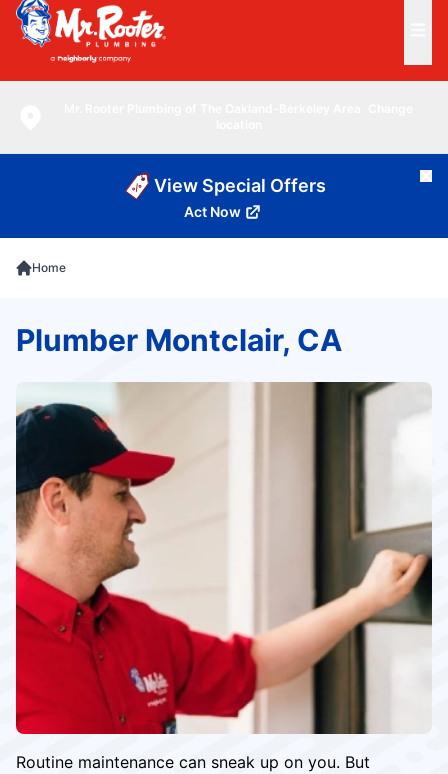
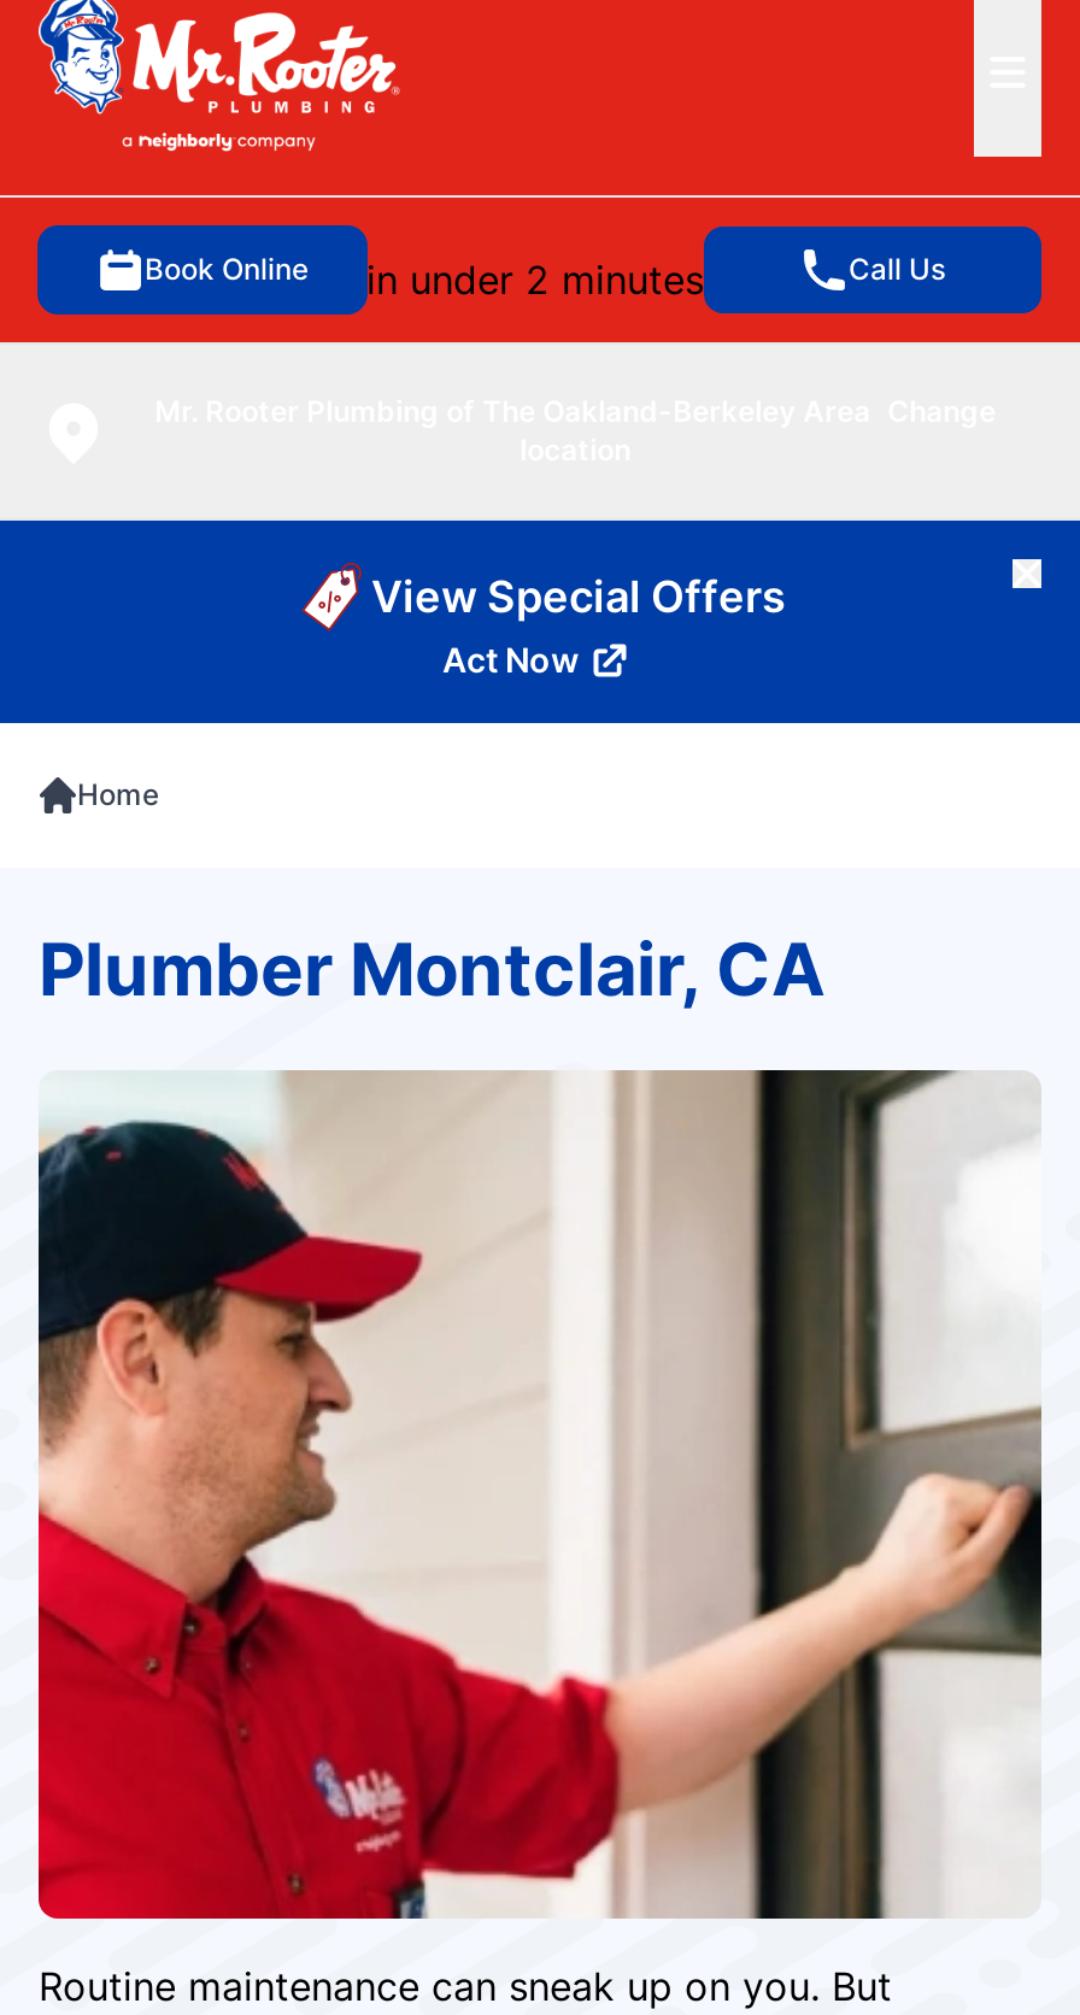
none -> [145,251,945,304] Book Online | in under 2 minutes | Call Us

